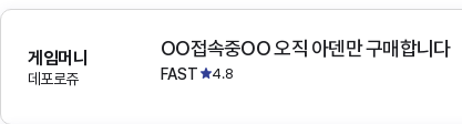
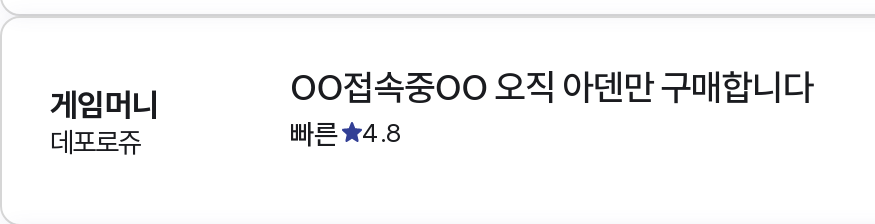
[161,65,198,82] FAST -> [290,117,338,149] 빠른

